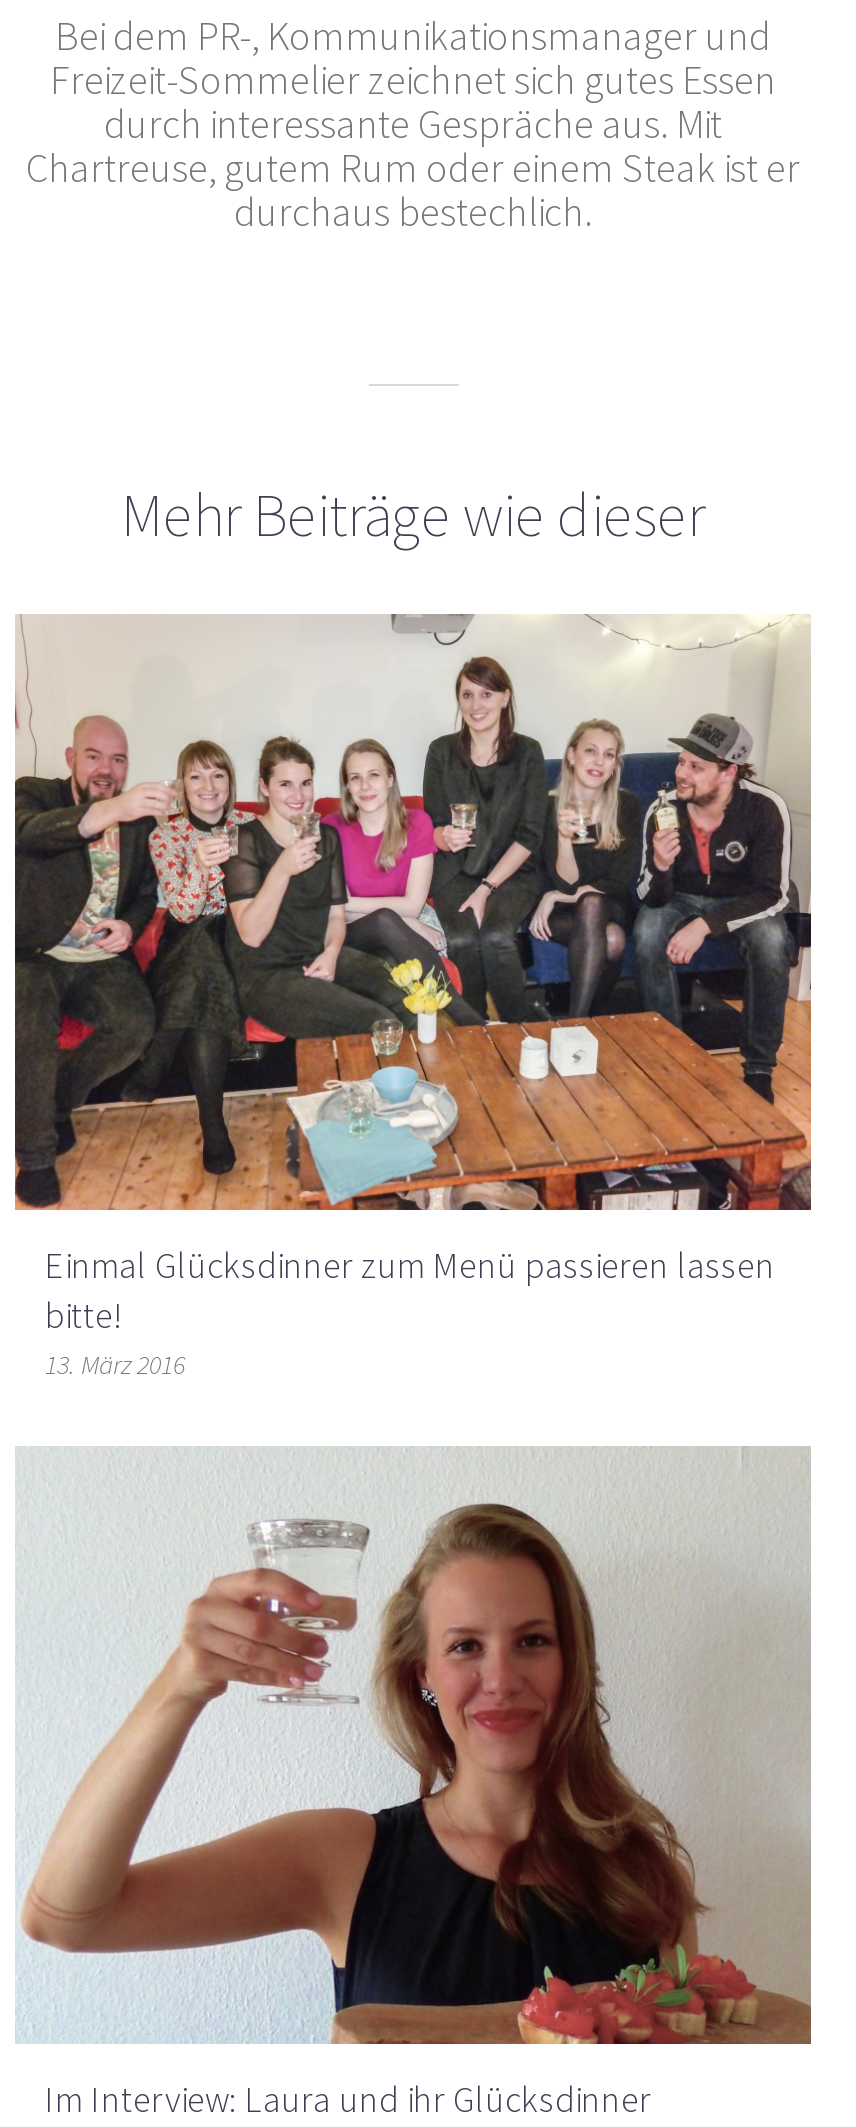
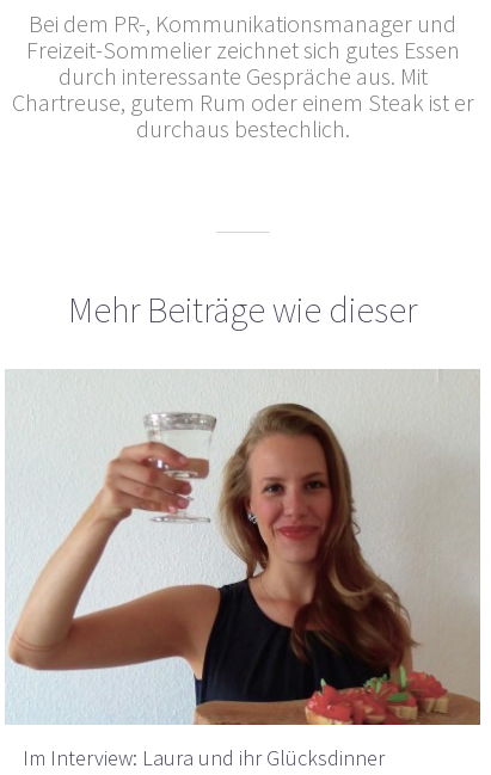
[13,614,811,1382] [image] | Einmal Glücksdinner zum Menü passieren lassen | bitte! | 13. März 2016 -> none

